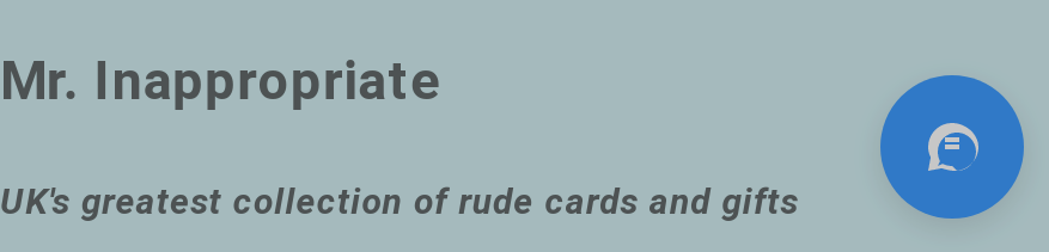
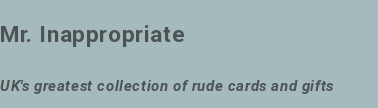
[878,72,1026,222] [image] -> none

